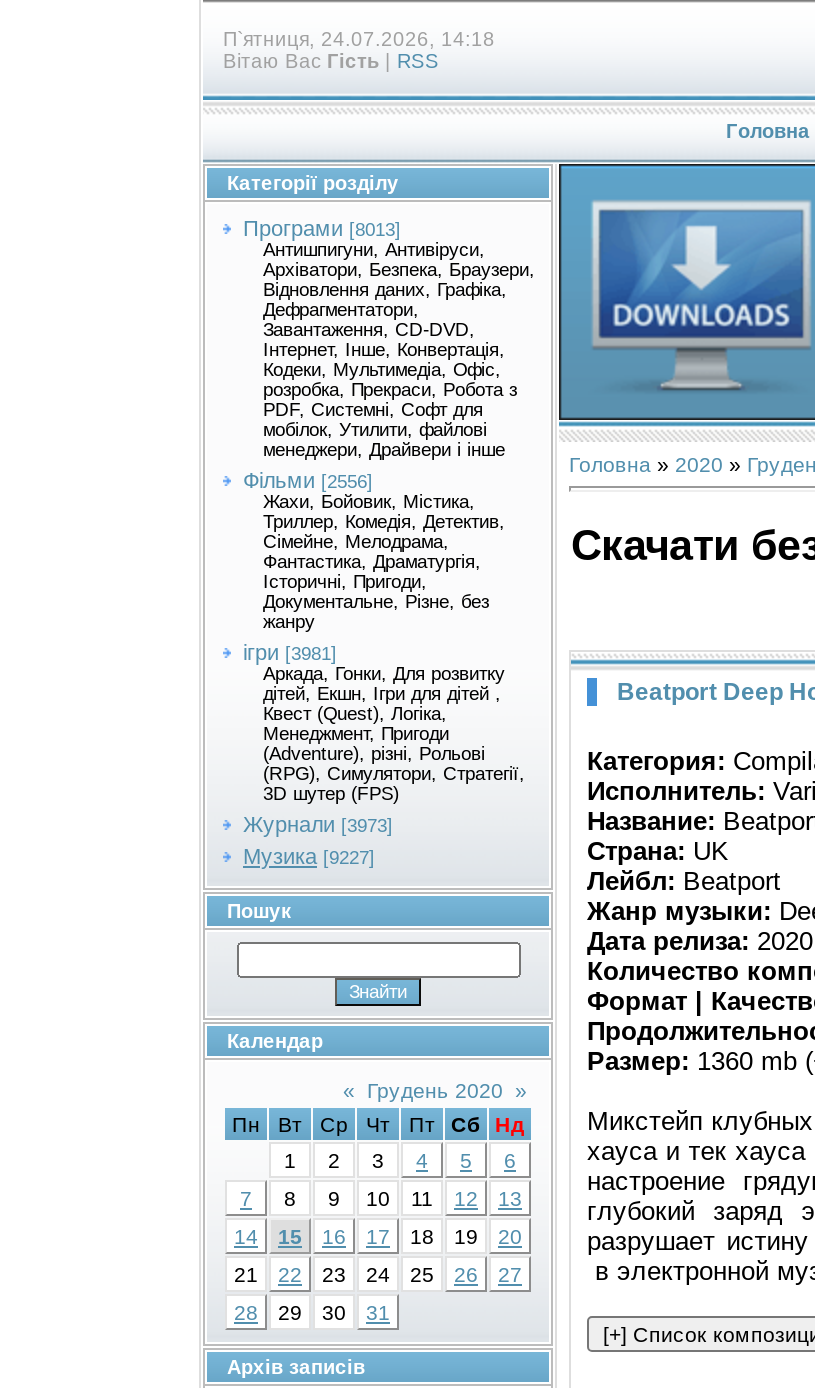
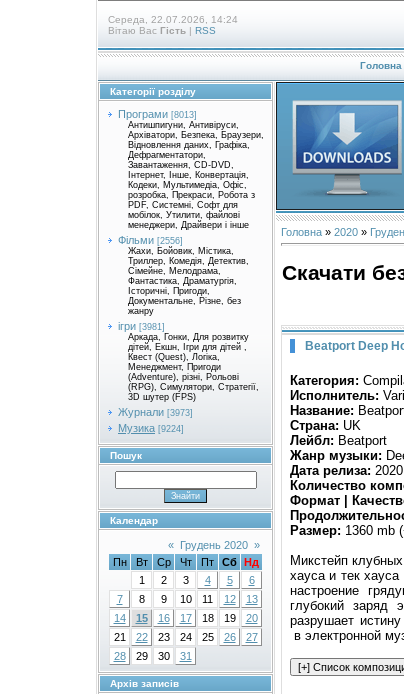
[223,28,495,50] П`ятниця, 24.07.2026, 14:18 -> [108,14,238,25] Середа, 22.07.2026, 14:24
[243,844,375,868] Музика [9227] -> [118,422,184,434] Музика [9224]

